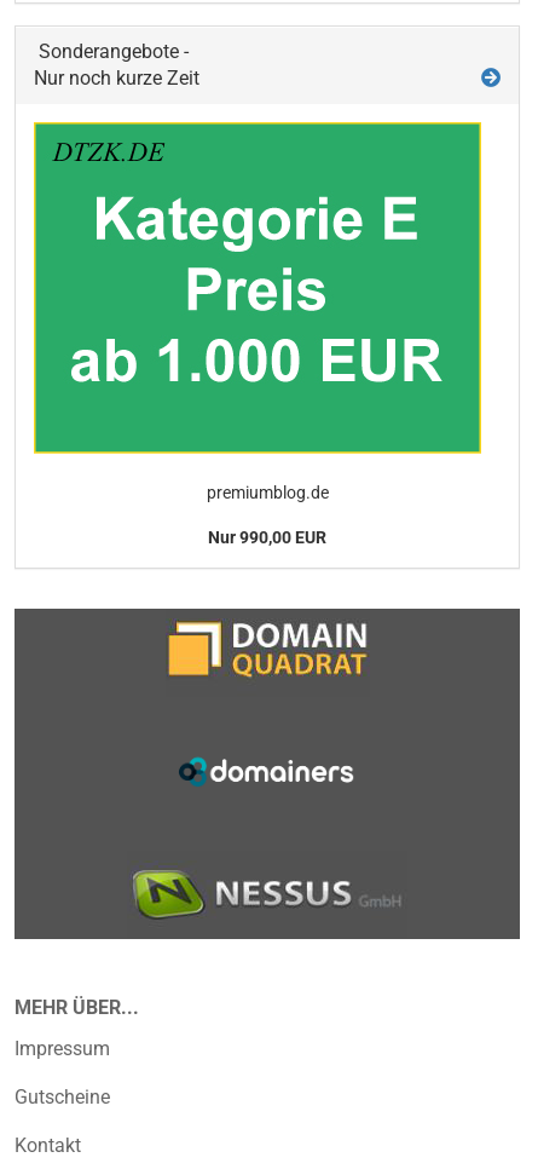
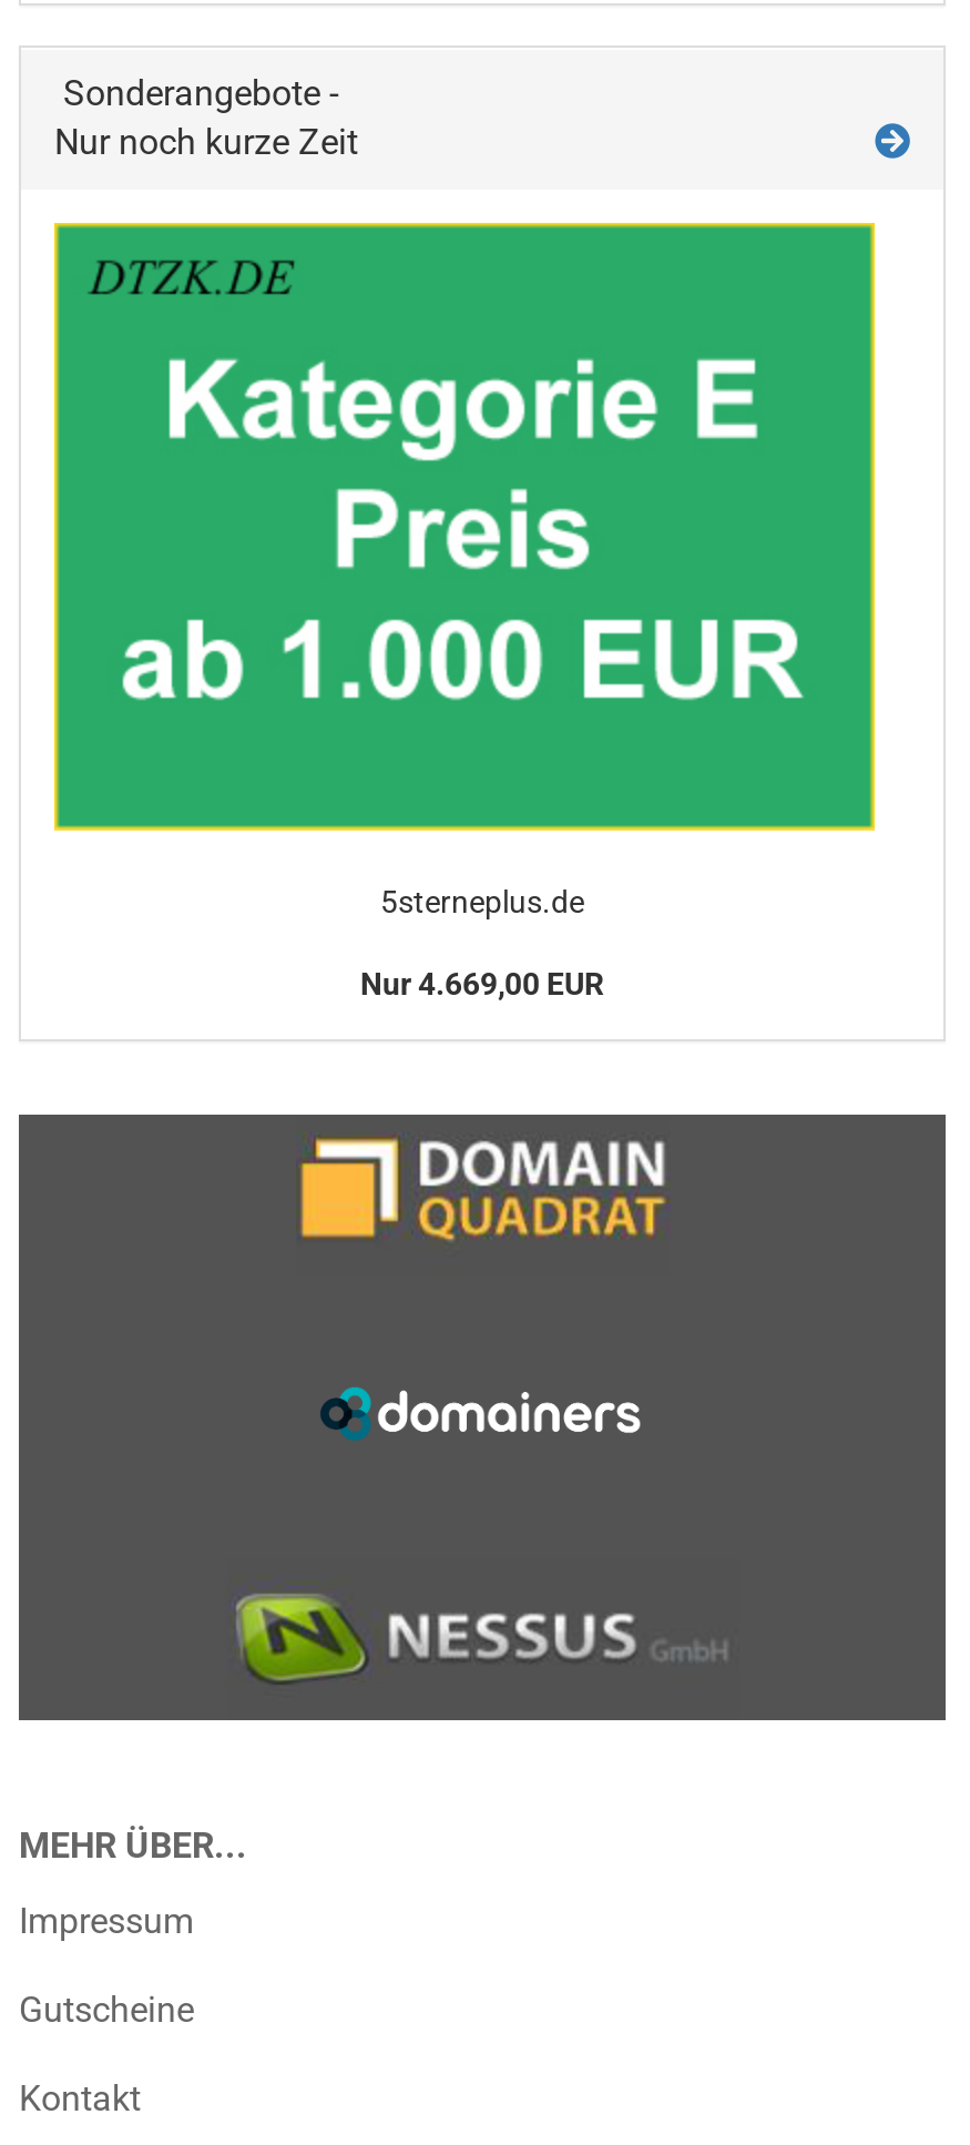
[206,483,328,502] premiumblog.de -> [380,884,584,920] 5sterneplus.de
[208,528,326,547] Nur 990,00 EUR -> [360,966,604,1002] Nur 4.669,00 EUR

